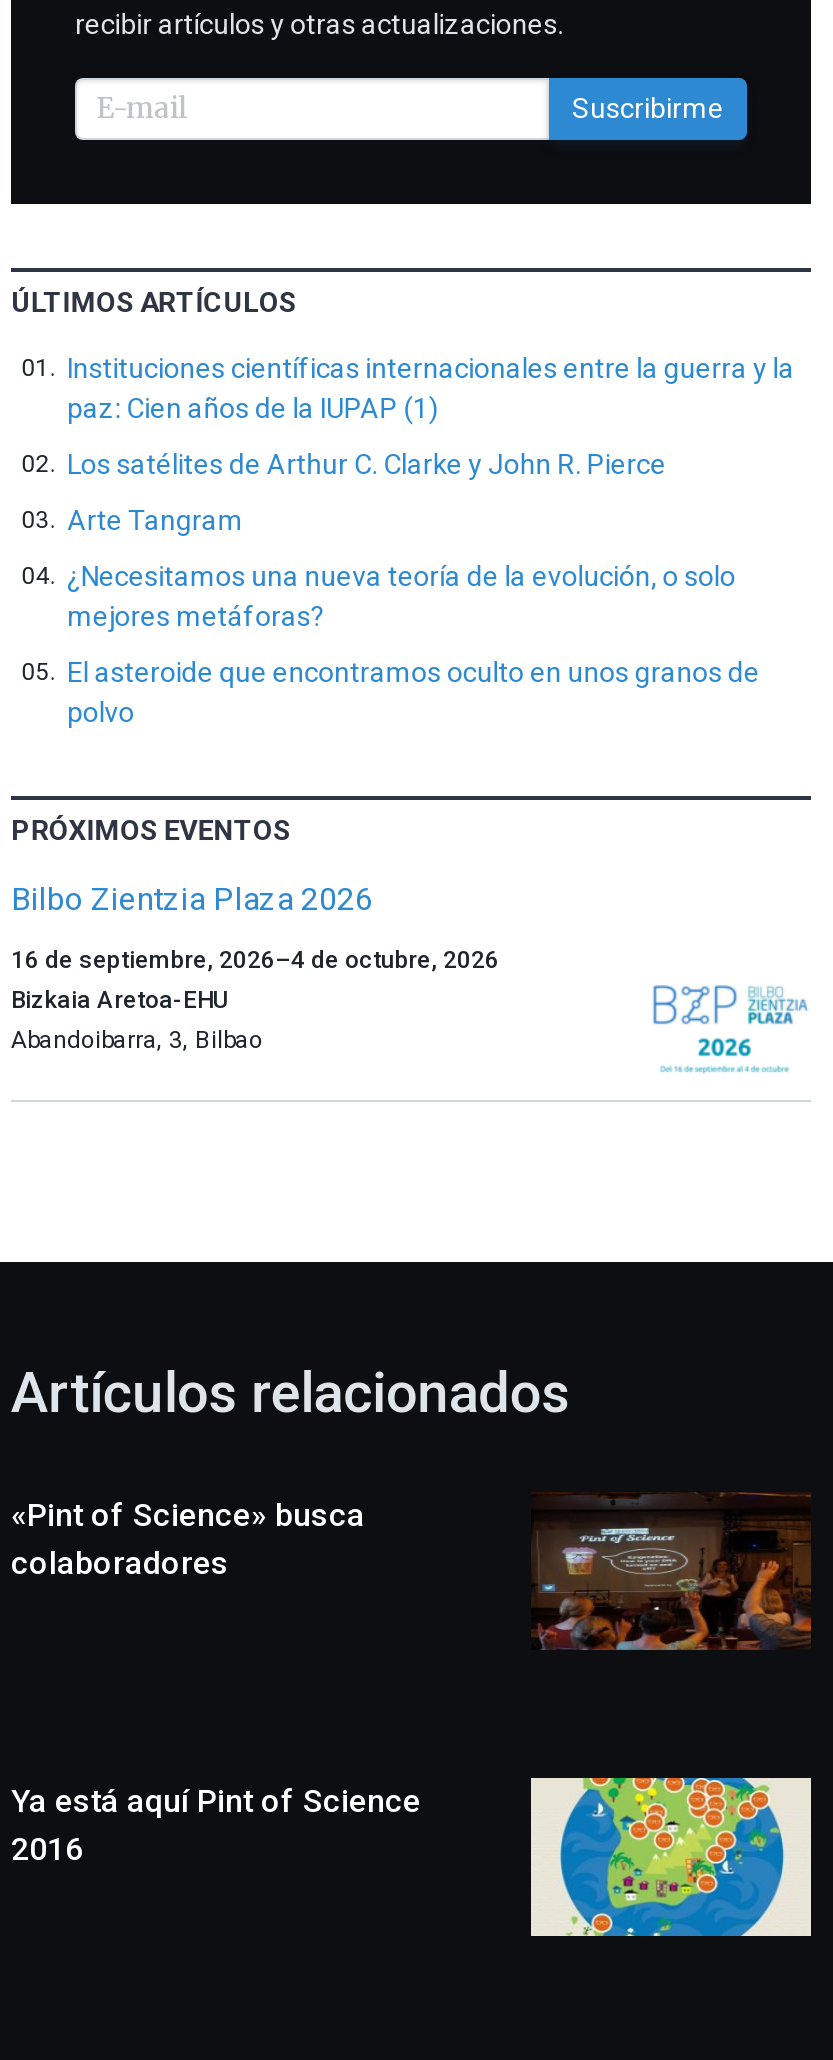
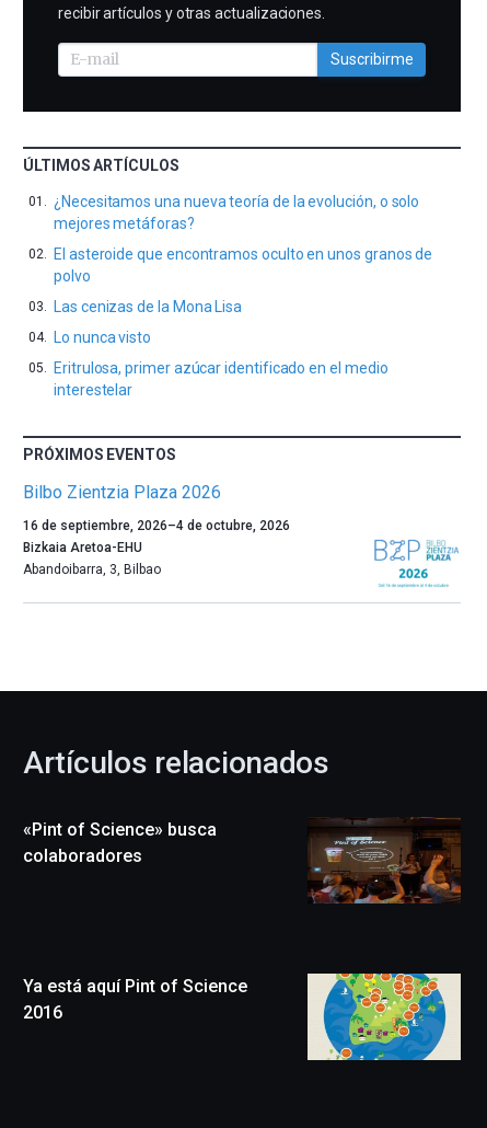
[67,352,794,536] Instituciones científicas internacionales entre la guerra y la | paz: Cien años de la IUPAP (1) | Los satélites de Arthur C. Clarke y John R. Pierce | Arte Tangram -> none
moved [67,560,760,728] -> [54,193,433,285]: ¿Necesitamos una nueva teoría de la evolución, o solo | mejores metáforas? | El asteroide que encontramos oculto en unos granos de | polvo
none -> [54,298,388,399] Las cenizas de la Mona Lisa | Lo nunca visto | Eritrulosa, primer azúcar identificado en el medio | interestelar

